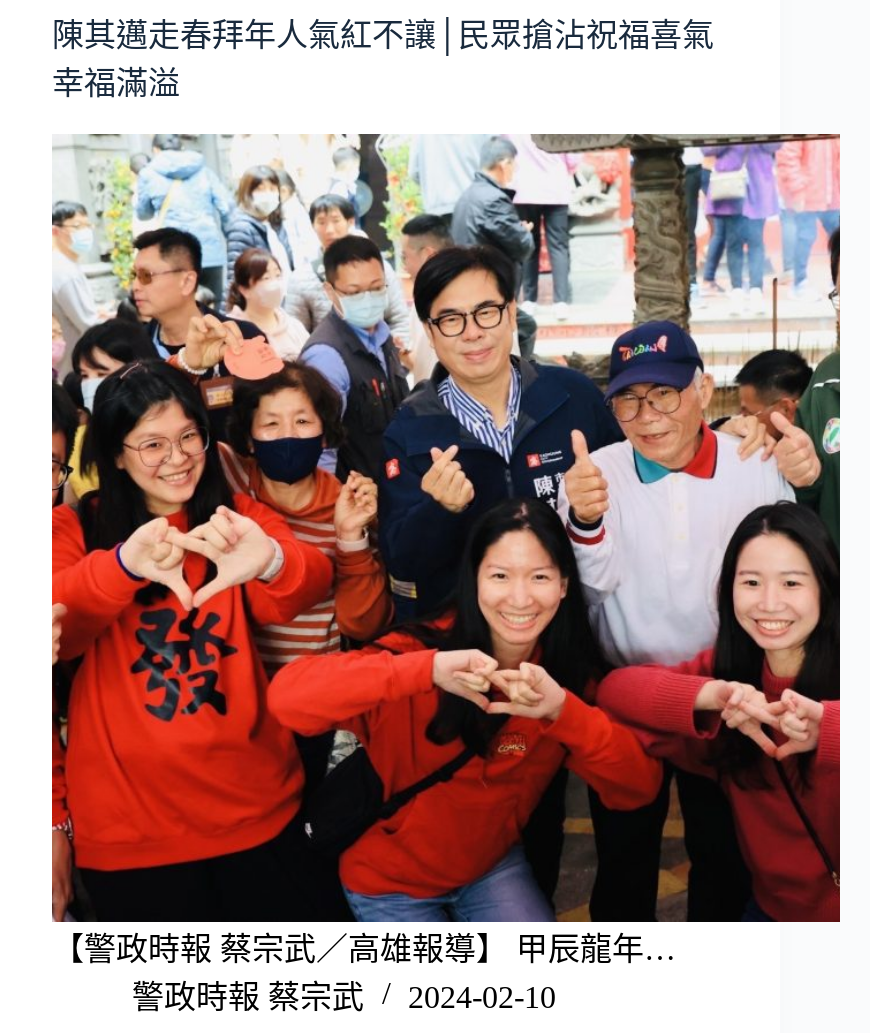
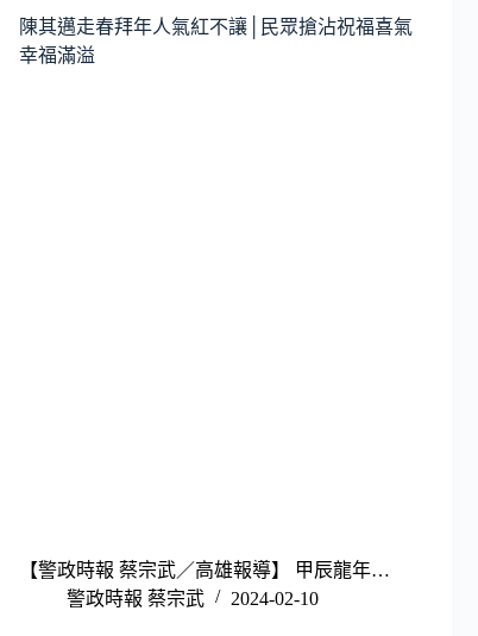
[50,132,842,924] [image] -> none

